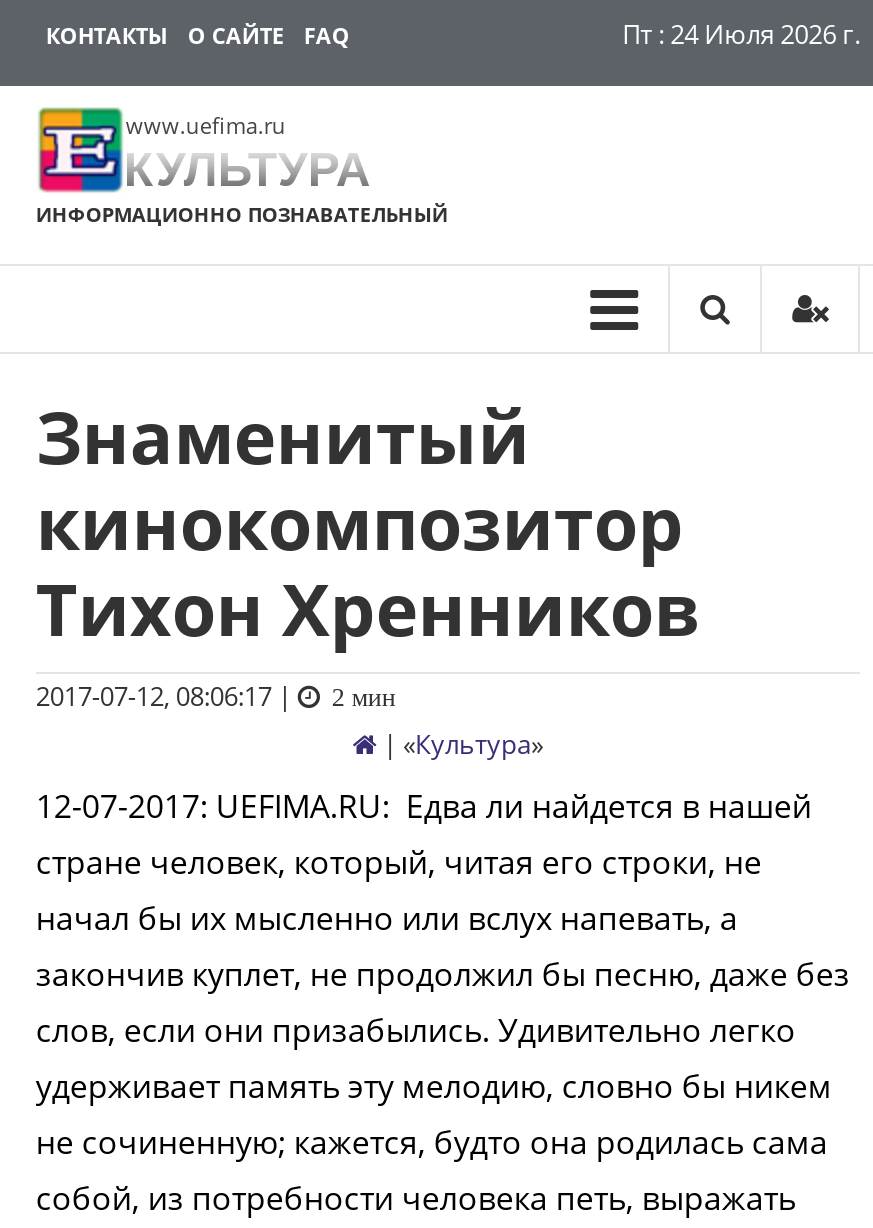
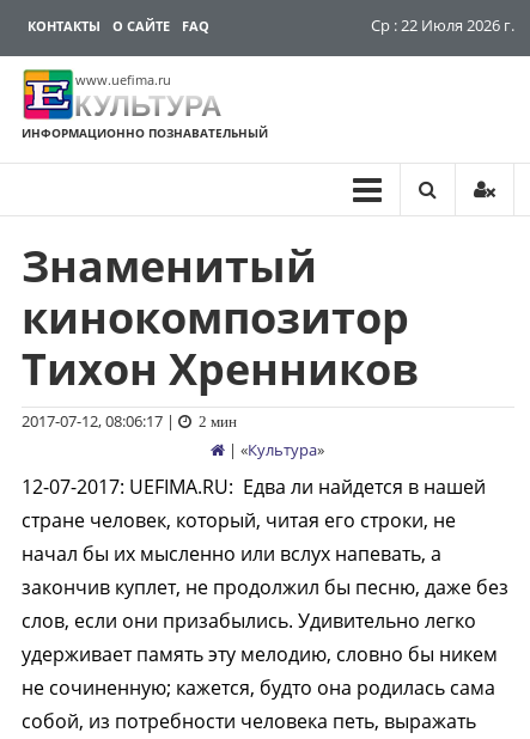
[622,16,860,52] Пт : 24 Июля 2026 г. -> [371,14,515,36] Ср : 22 Июля 2026 г.

